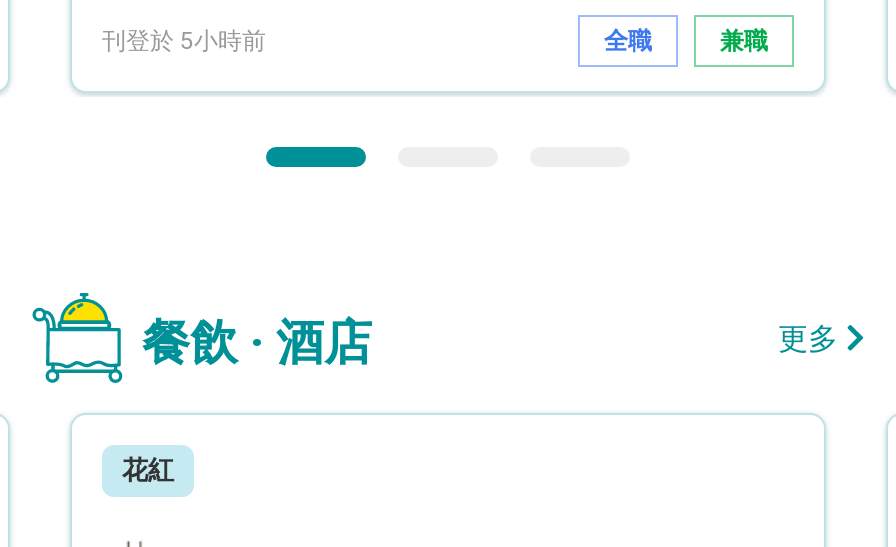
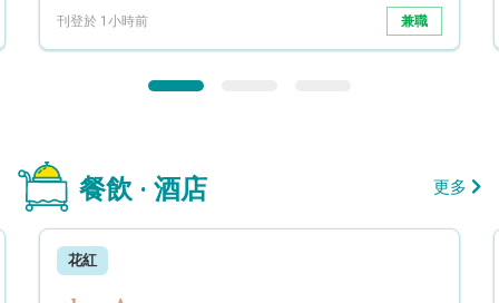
[102,26,652,54] 刊登於 5小時前 | 全職 -> [57,13,148,28] 刊登於 1小時前

